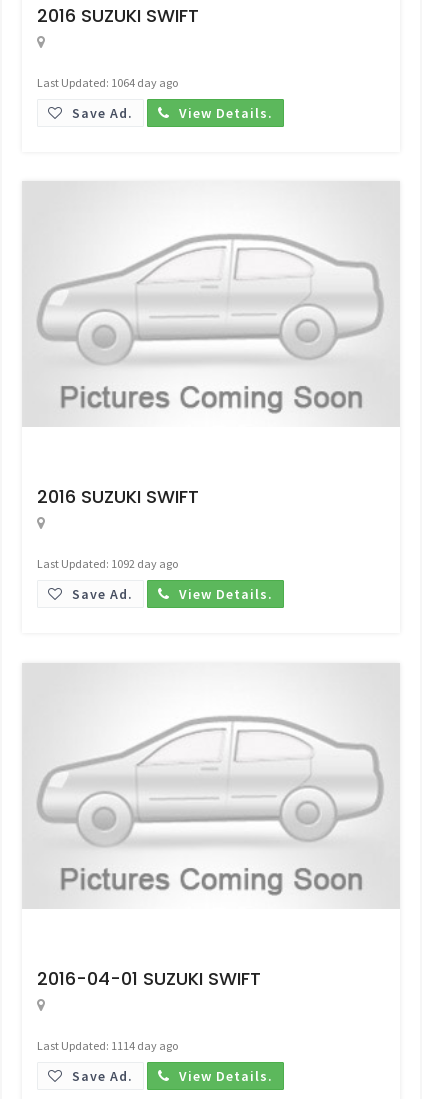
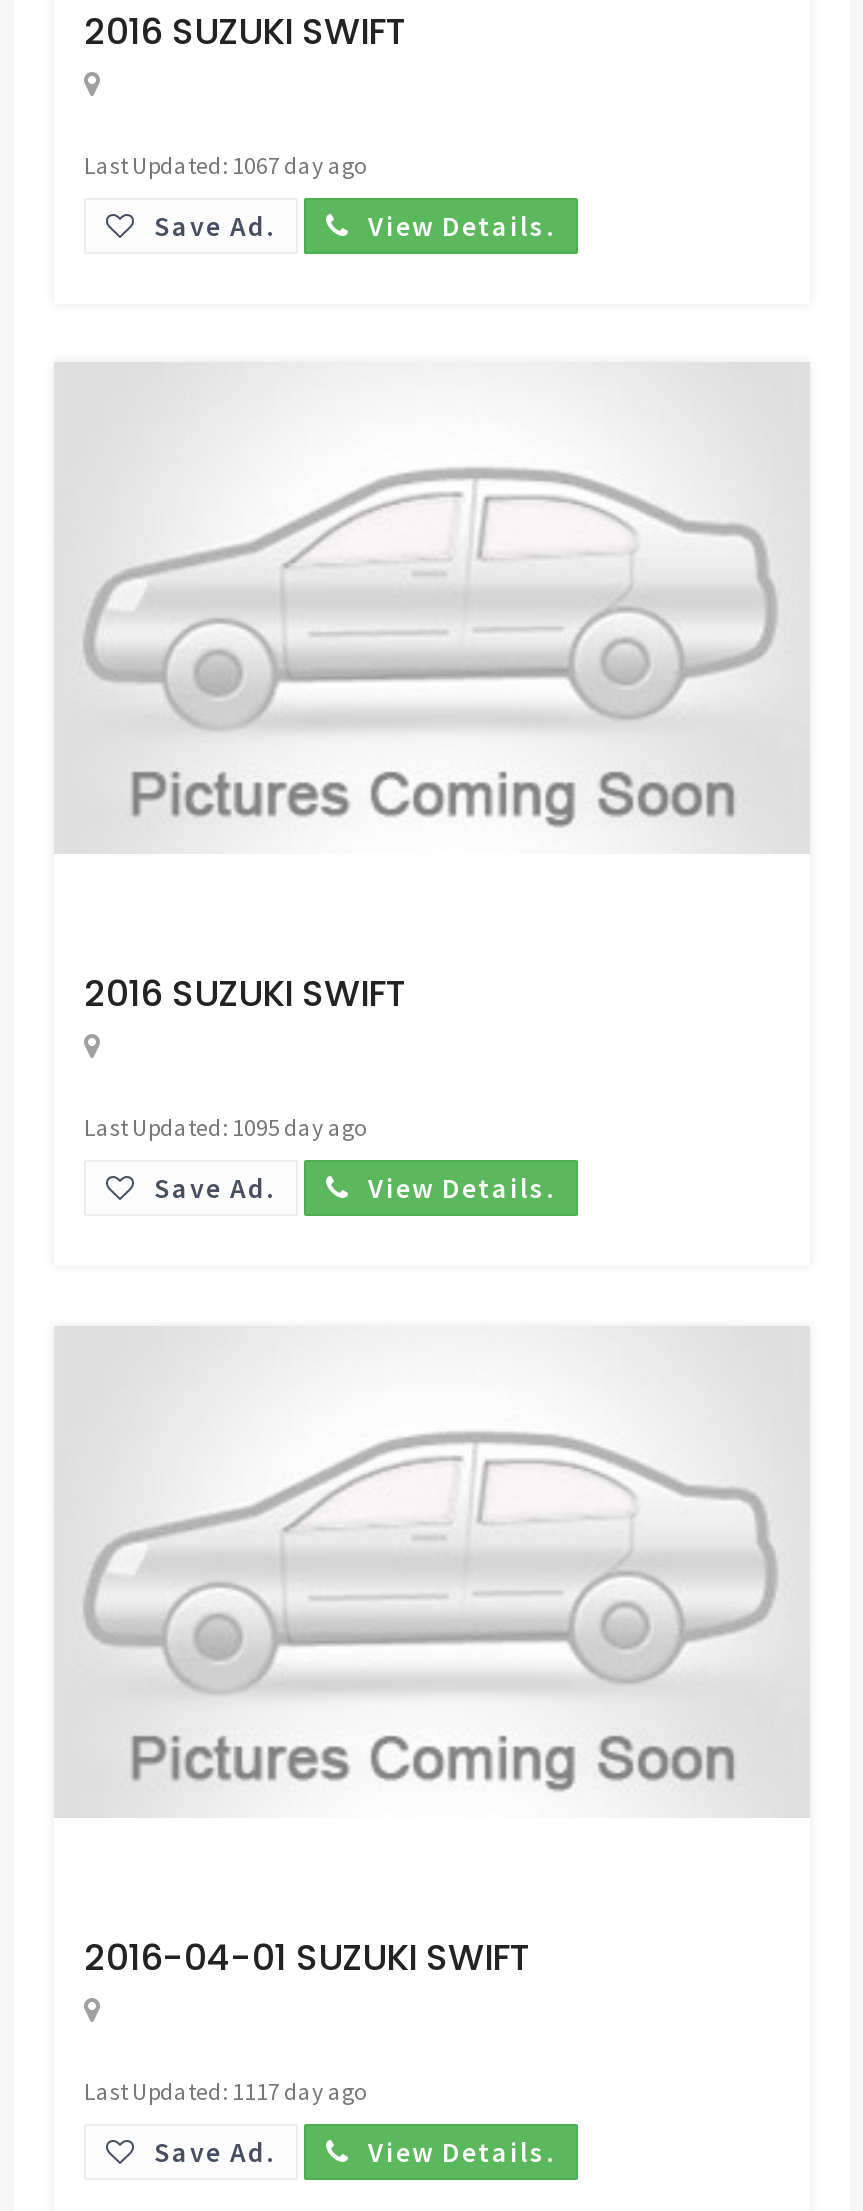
[37,75,178,90] Last Updated: 1064 day ago -> [84,149,366,179] Last Updated: 1067 day ago
[37,556,178,571] Last Updated: 1092 day ago -> [84,1111,366,1141] Last Updated: 1095 day ago
[37,1038,178,1053] Last Updated: 1114 day ago -> [84,2075,366,2105] Last Updated: 1117 day ago

